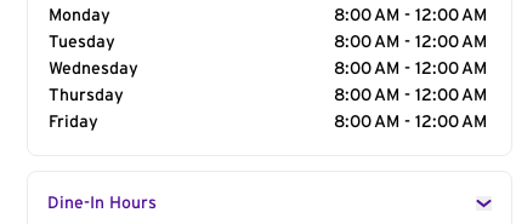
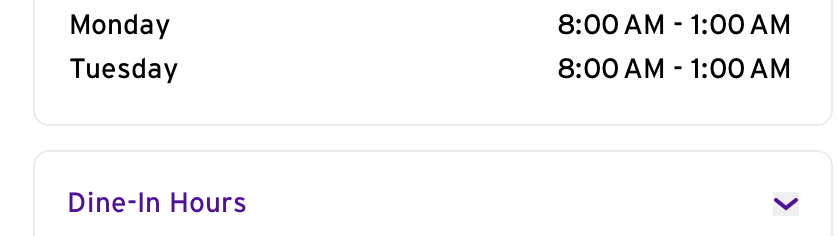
[334,7,487,24] 8:00 AM - 12:00 AM -> [557,12,791,40] 8:00 AM - 1:00 AM
[49,34,487,131] 8:00 AM - 12:00 AM | Wednesday | 8:00 AM - 12:00 AM | Thursday | 8:00 AM - 12:00 AM | Friday | 8:00 AM - 12:00 AM -> [557,56,791,84] 8:00 AM - 1:00 AM

